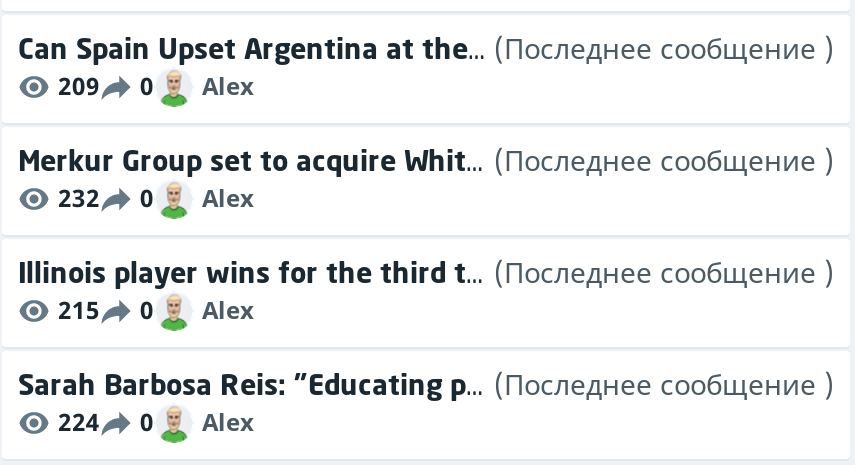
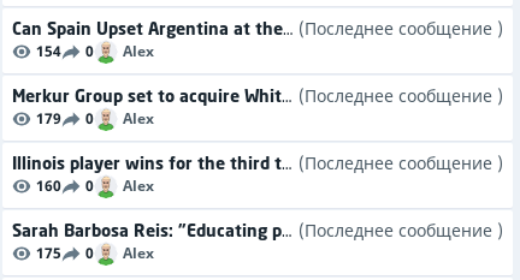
[58,68,254,102] 209 0 Alex -> [36,40,154,61] 154 0 Alex
[58,180,254,214] 232 0 Alex -> [36,108,154,128] 179 0 Alex
[58,292,254,326] 215 0 Alex -> [36,175,154,195] 160 0 Alex
[58,404,254,438] 224 0 Alex -> [36,242,154,263] 175 0 Alex

